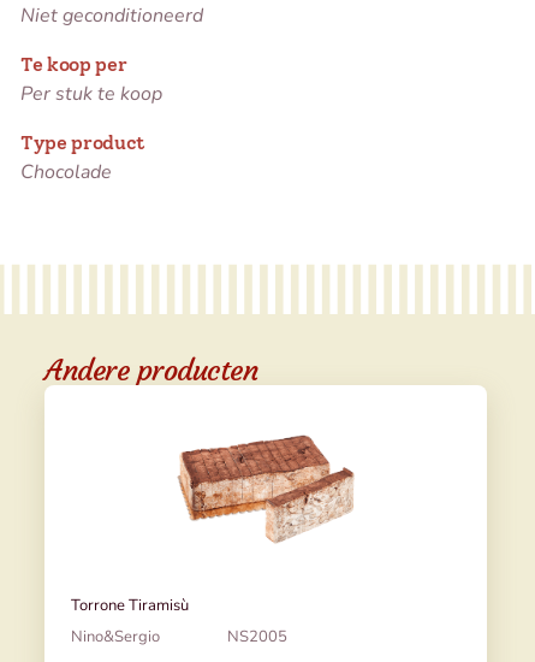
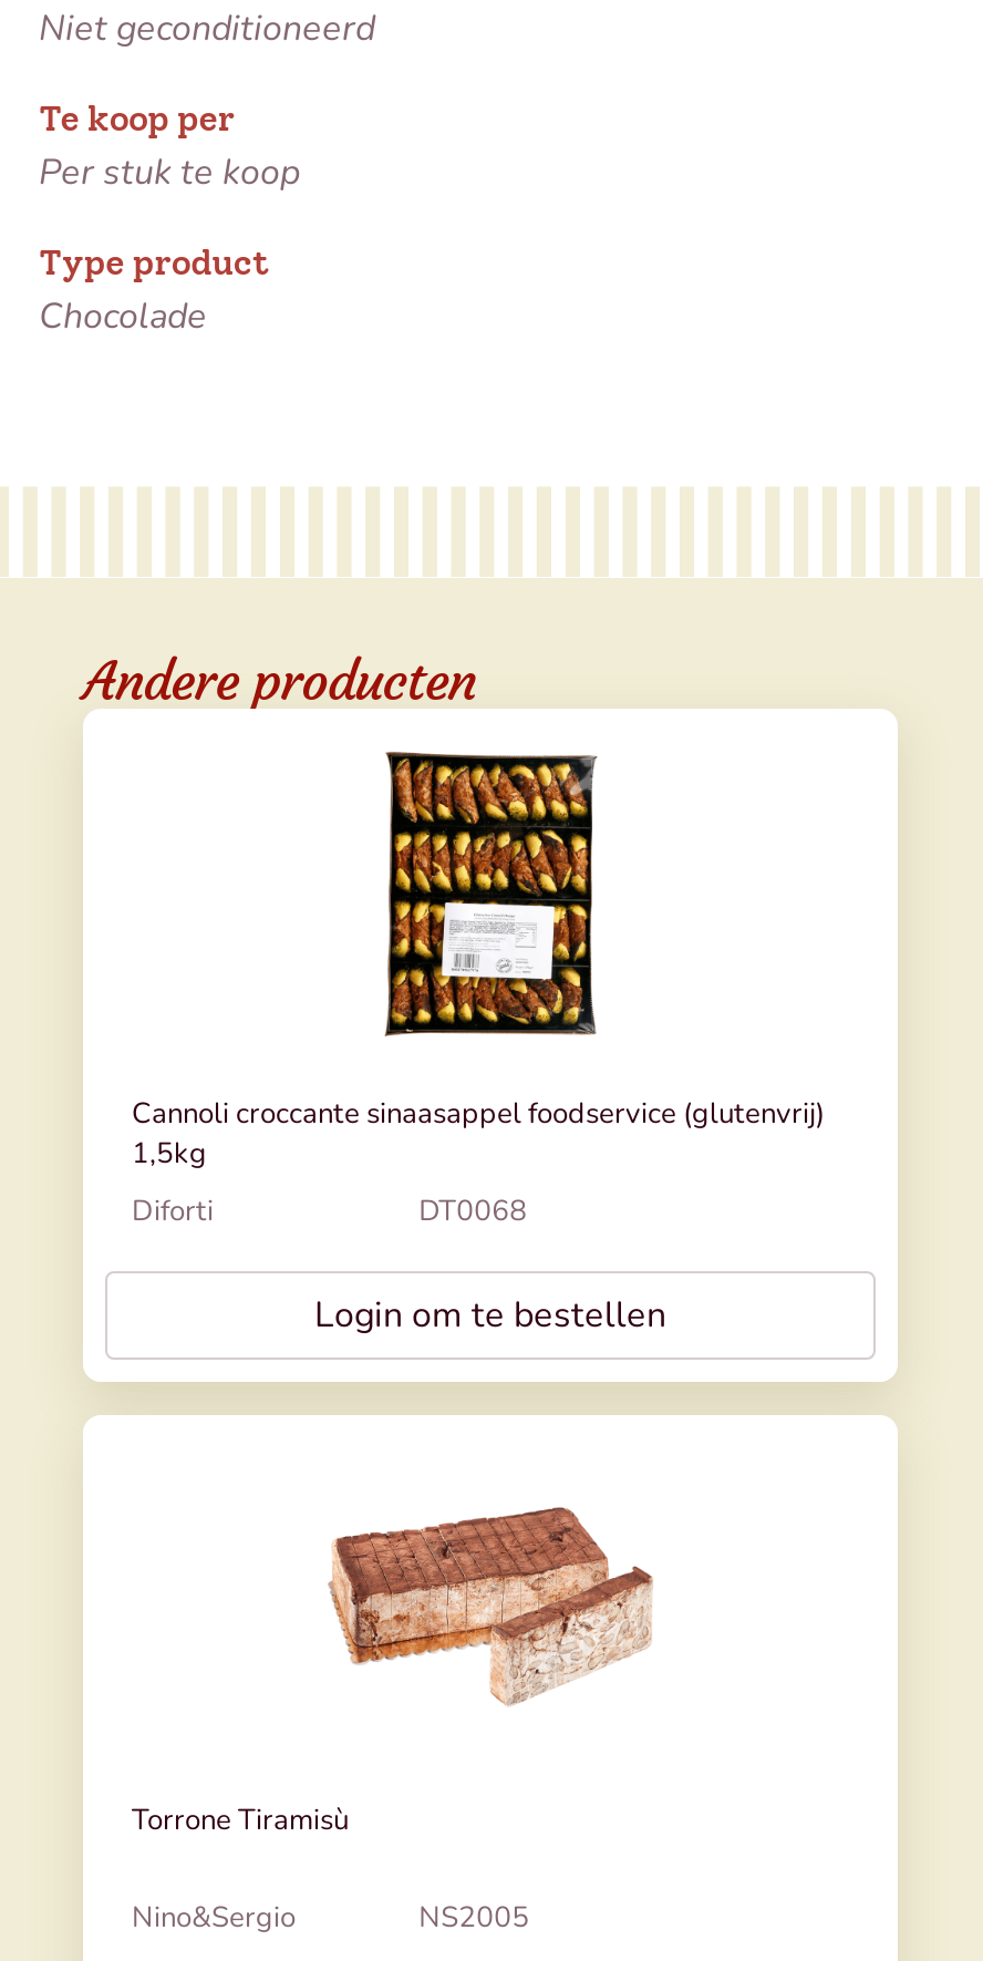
none -> [132,749,825,1339] [image] | Cannoli croccante sinaasappel foodservice (glutenvrij) | 1,5kg | Diforti | DT0068 | Login om te bestellen

